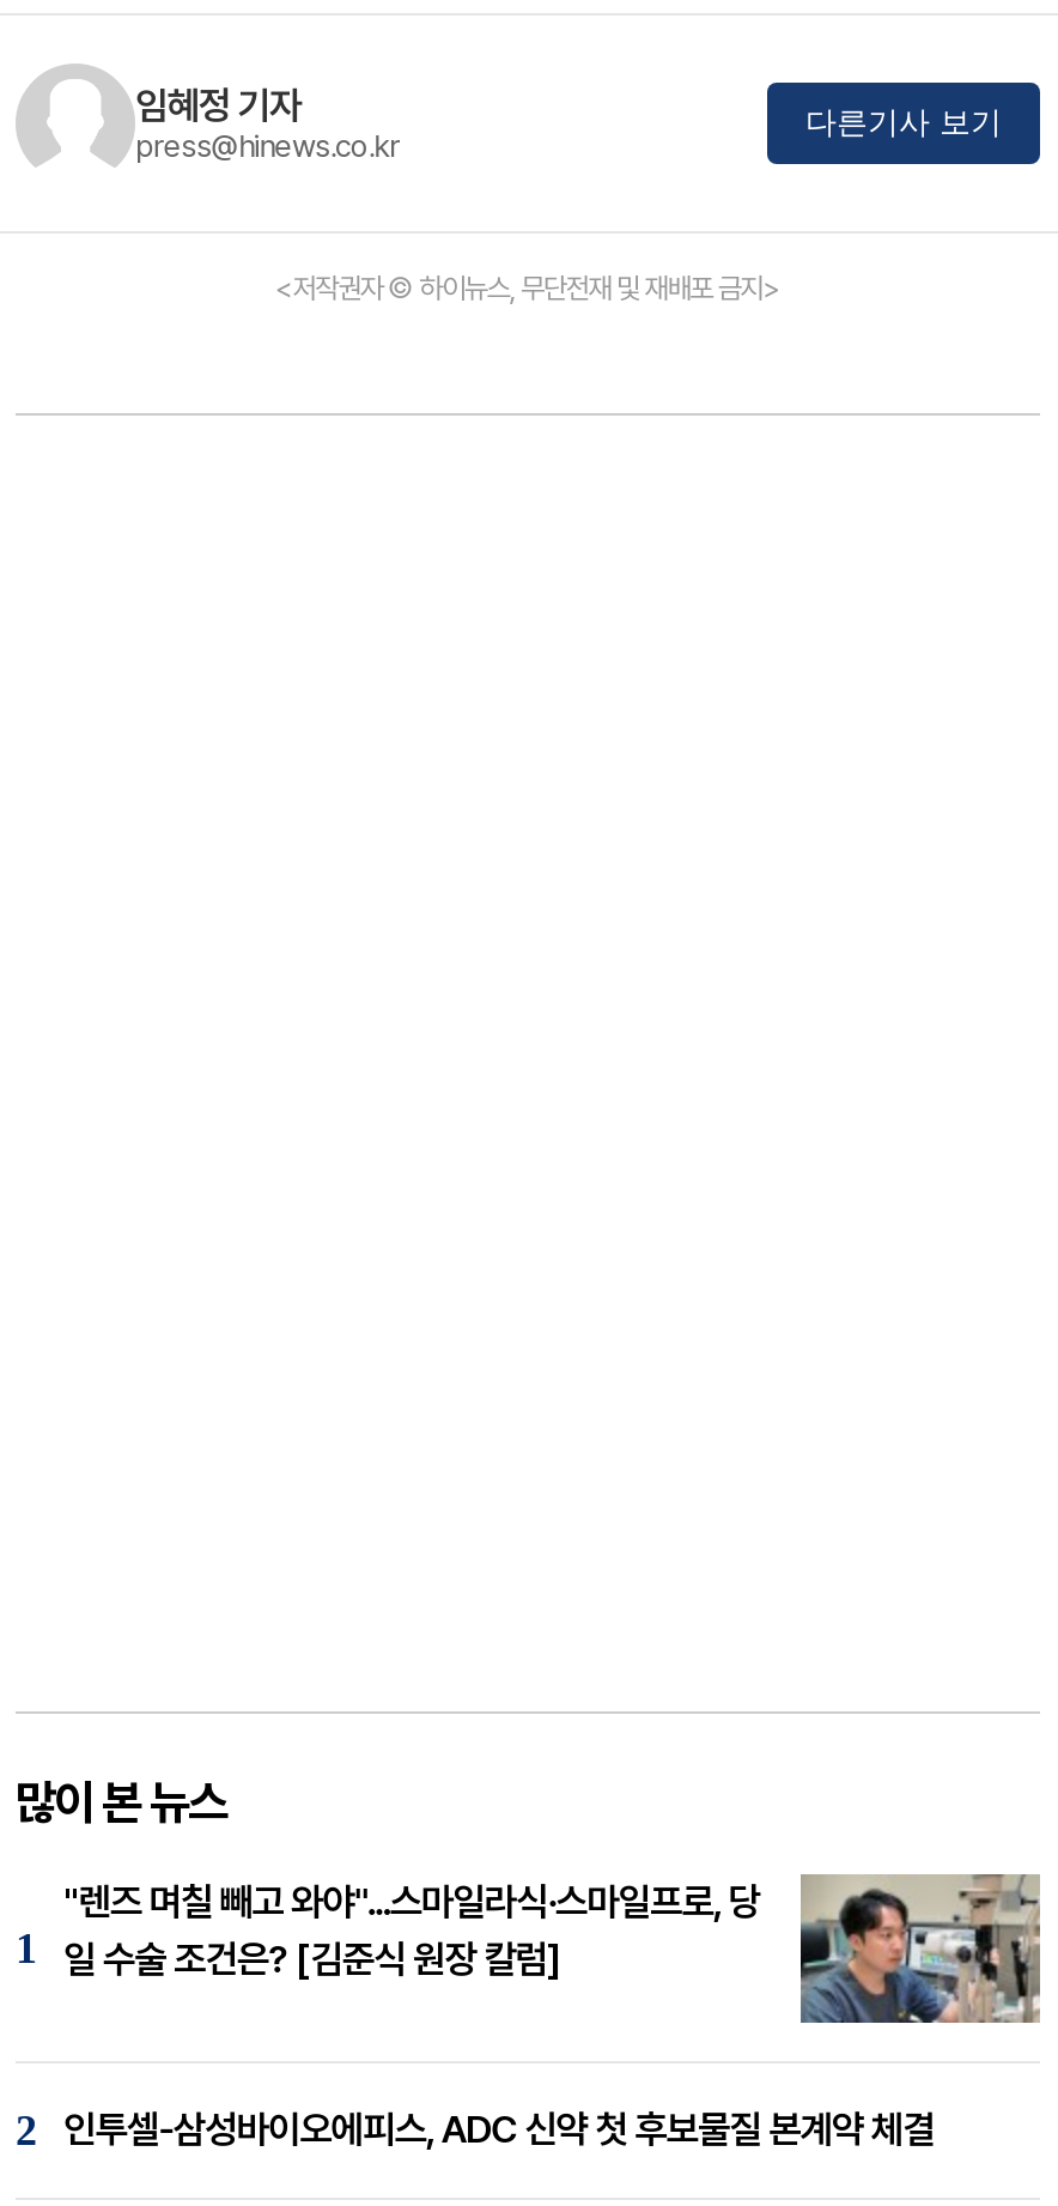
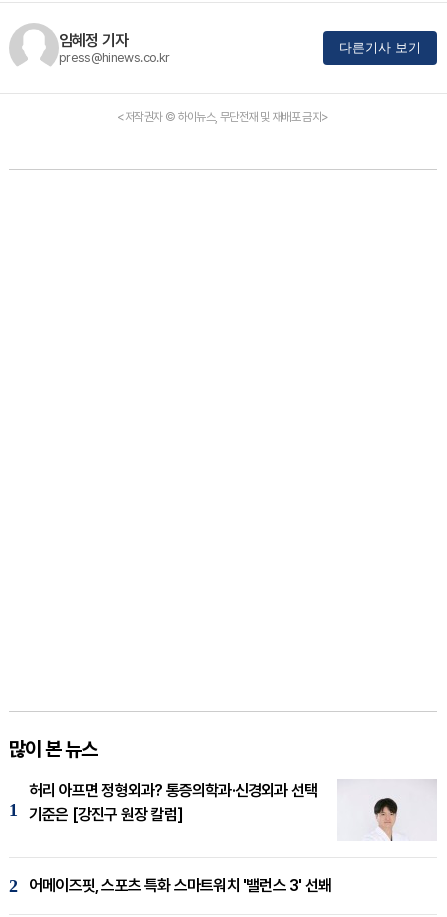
[63,1872,1042,2025] [image] | "렌즈 며칠 빼고 와야"...스마일라식·스마일프로, 당 | 일 수술 조건은? [김준식 원장 칼럼] -> [29,779,437,841] [image] | 허리 아프면 정형외과? 통증의학과·신경외과 선택 | 기준은 [강진구 원장 칼럼]
[63,2107,934,2153] 인투셀-삼성바이오에피스, ADC 신약 첫 후보물질 본계약 체결 -> [29,876,331,895] 어메이즈핏, 스포츠 특화 스마트워치 '밸런스 3' 선봬

